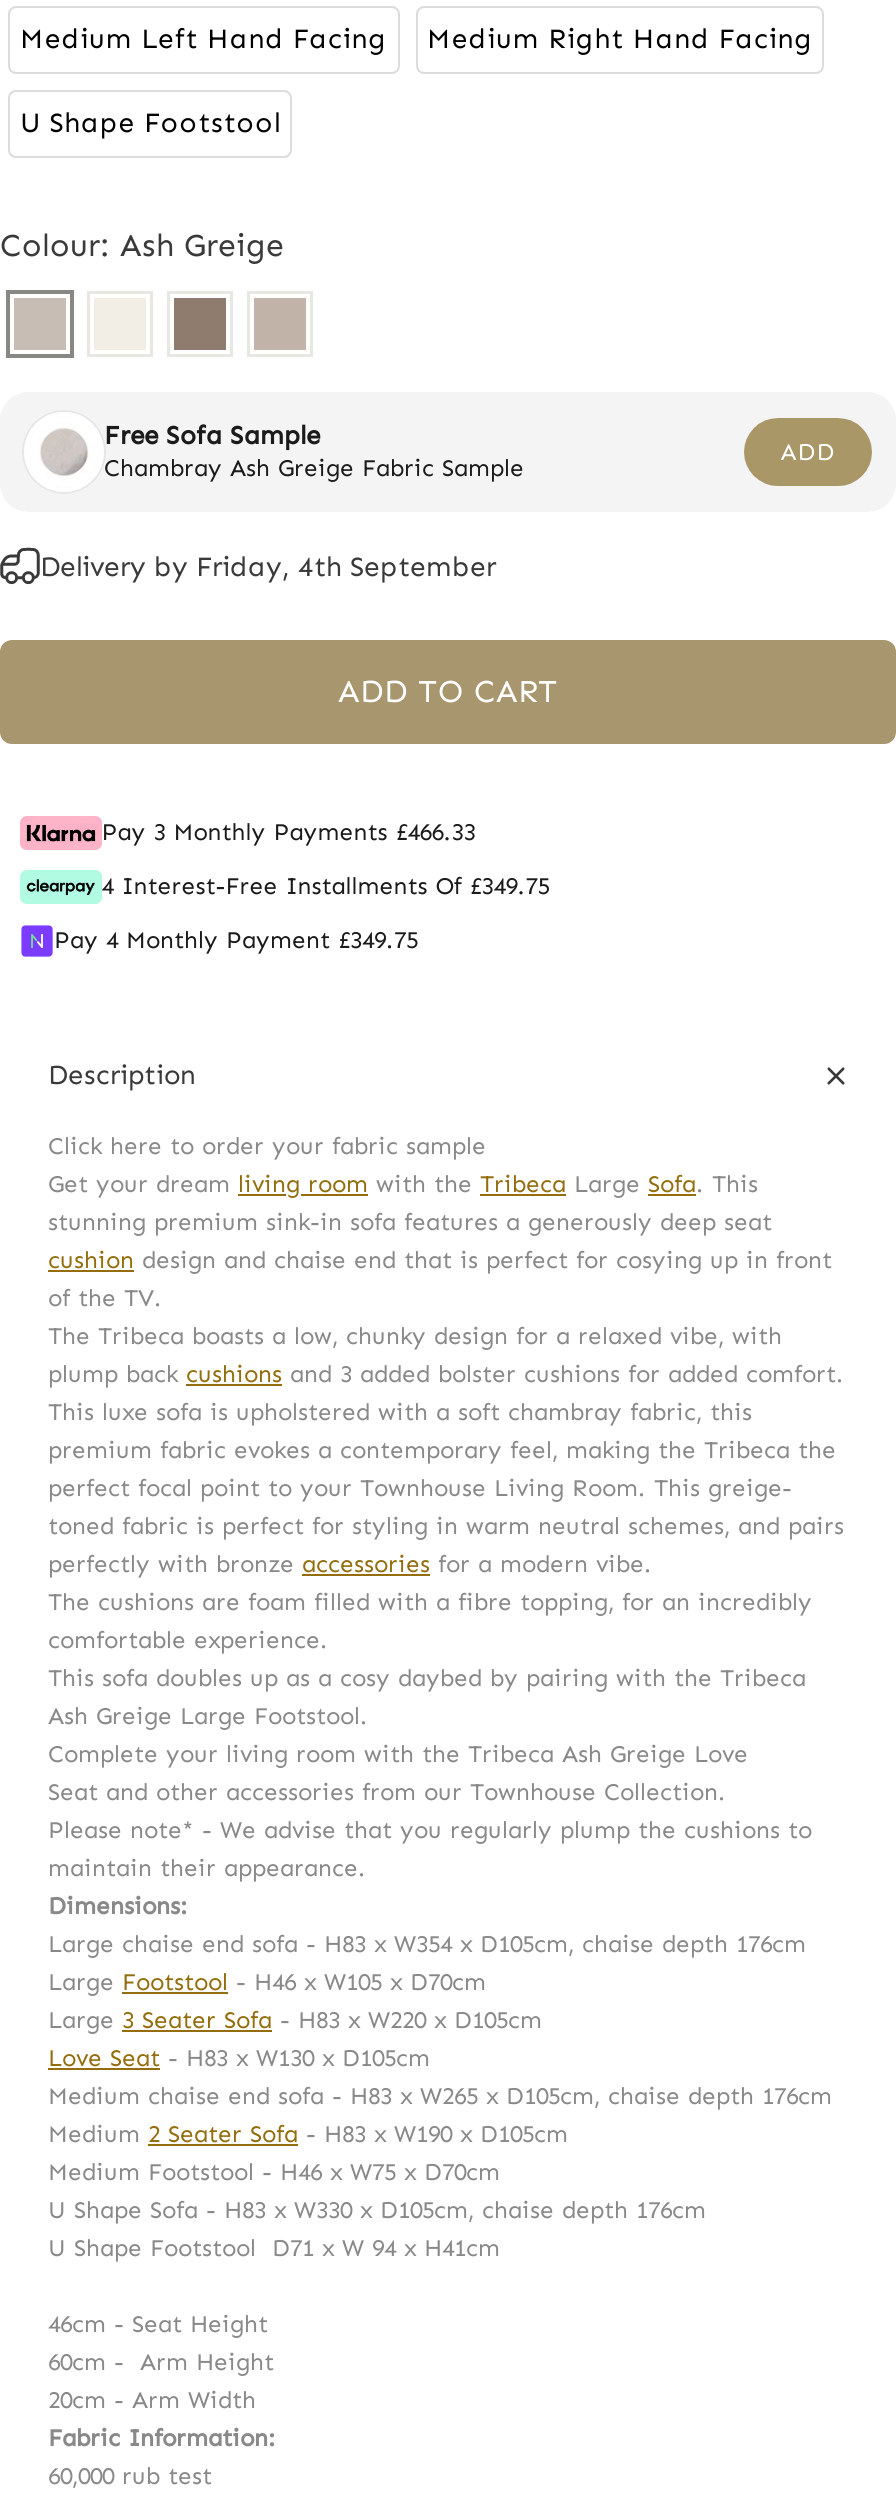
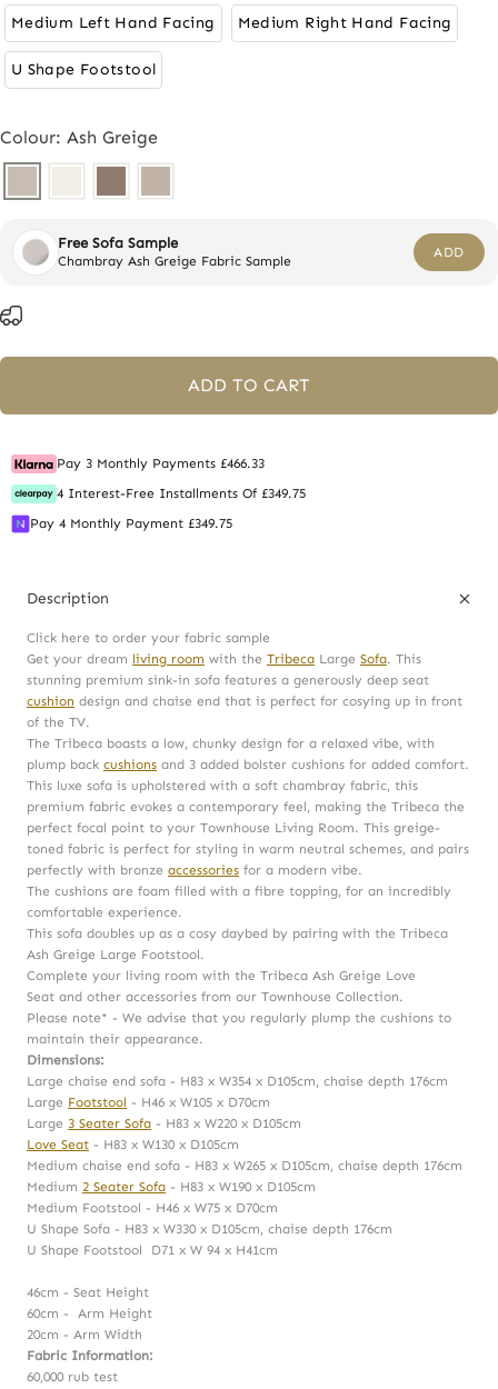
[40,550,496,584] Delivery by Friday, 4th September -> none

